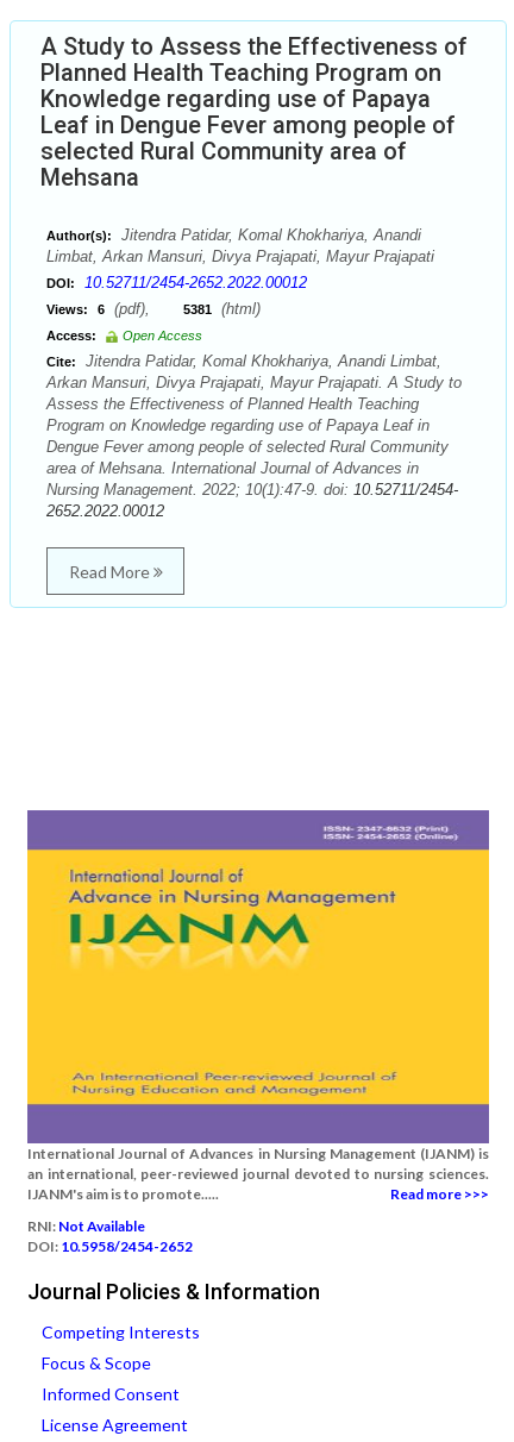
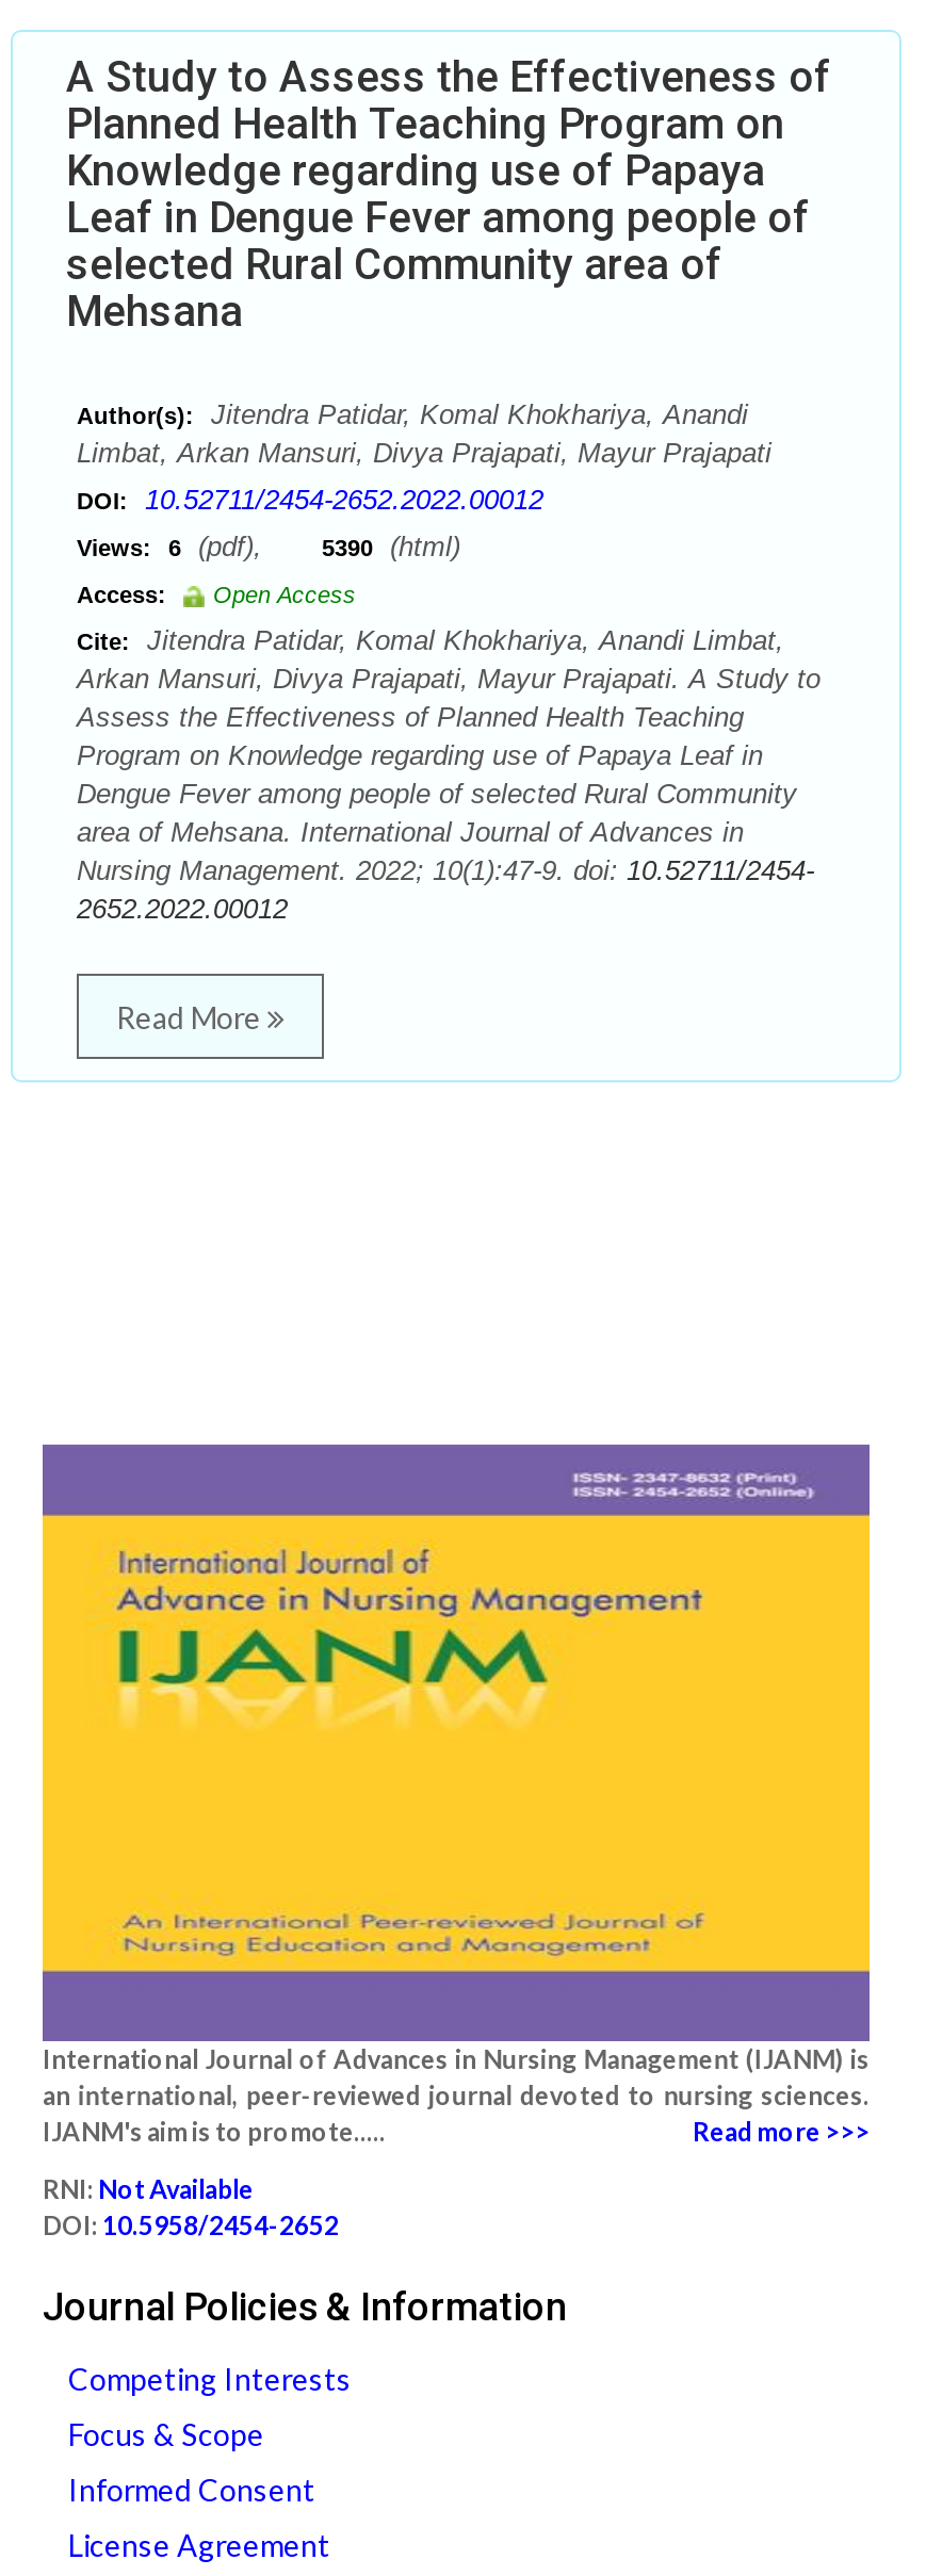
[46,300,261,318] Views: 6 (pdf), 5381 (html) -> [77,531,460,563] Views: 6 (pdf), 5390 (html)

